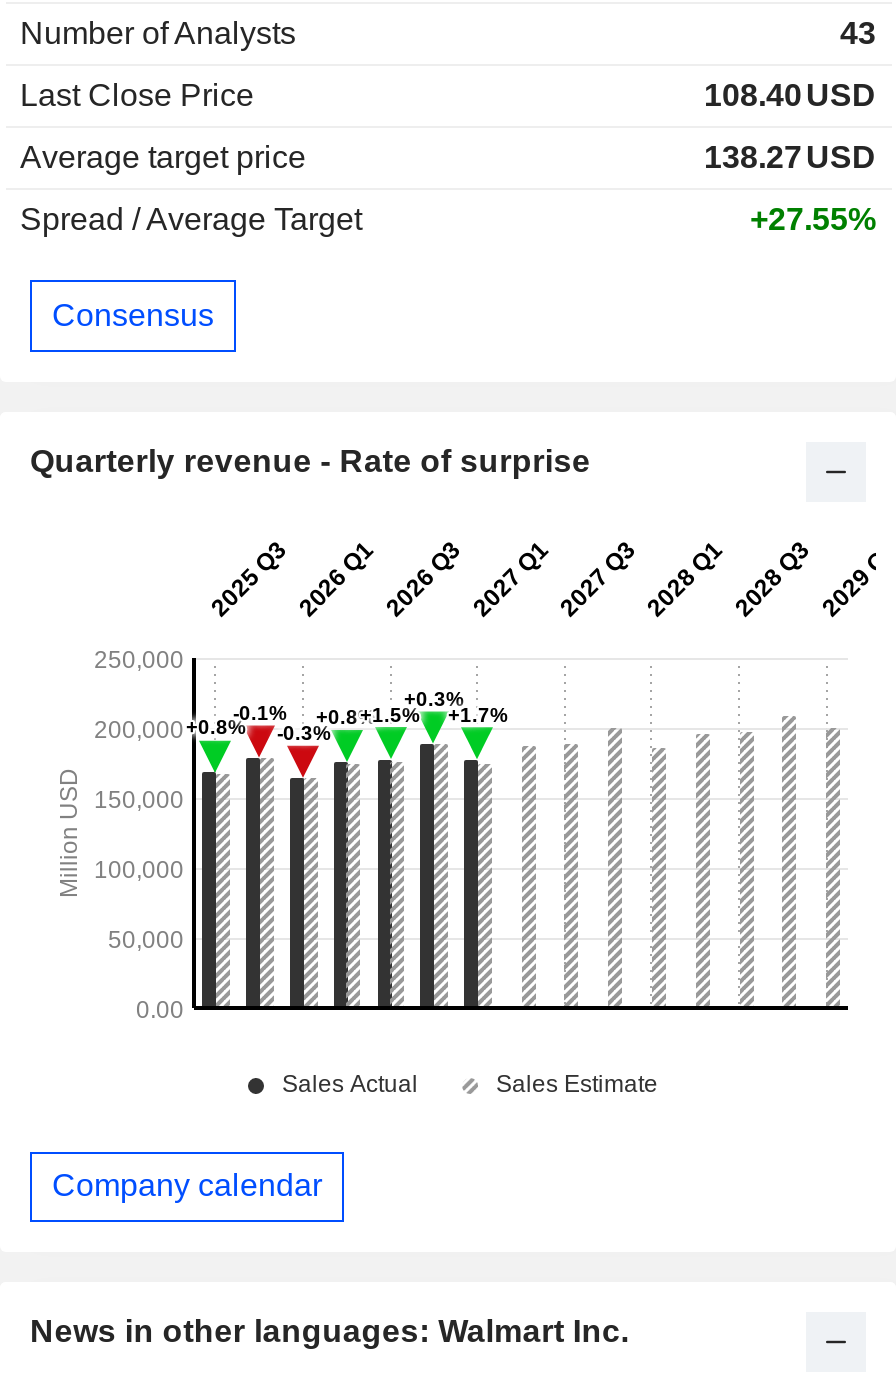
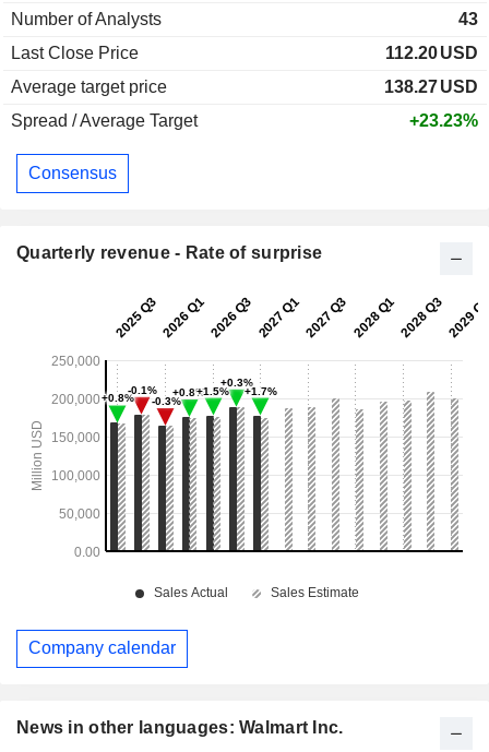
[704,79,876,113] 108.40 USD -> [385,44,478,63] 112.20 USD
[750,203,876,237] +27.55% -> [409,112,478,130] +23.23%

